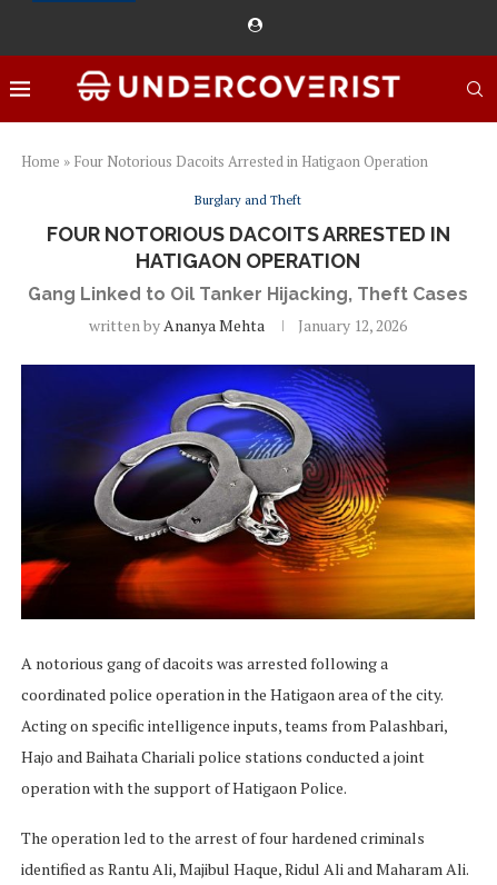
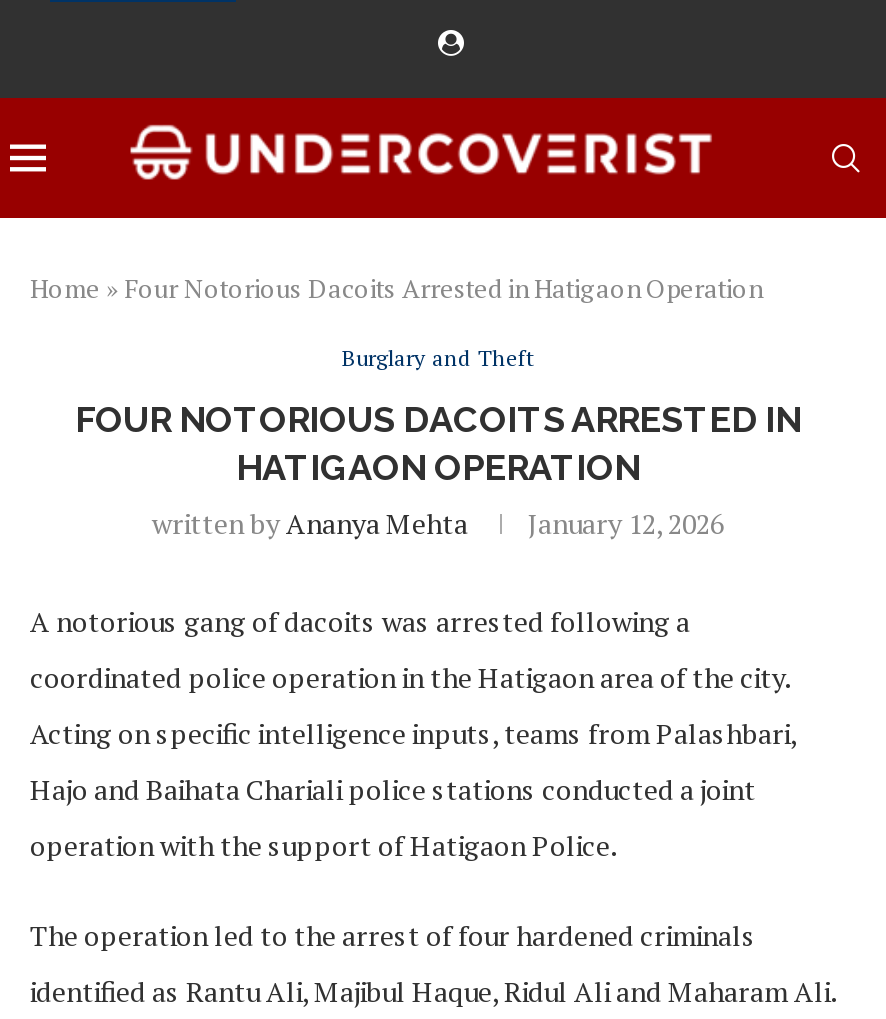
[28,284,468,305] Gang Linked to Oil Tanker Hijacking, Theft Cases -> none
[20,364,476,620] [image] -> none

